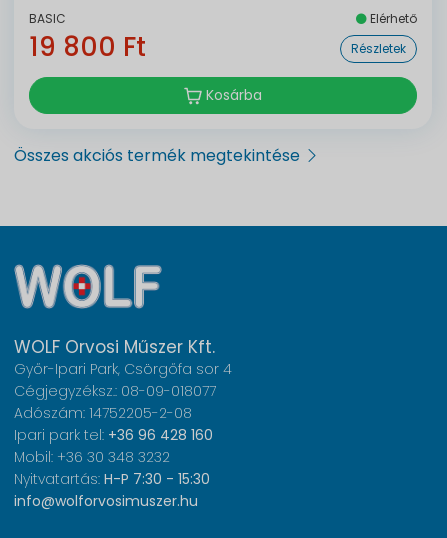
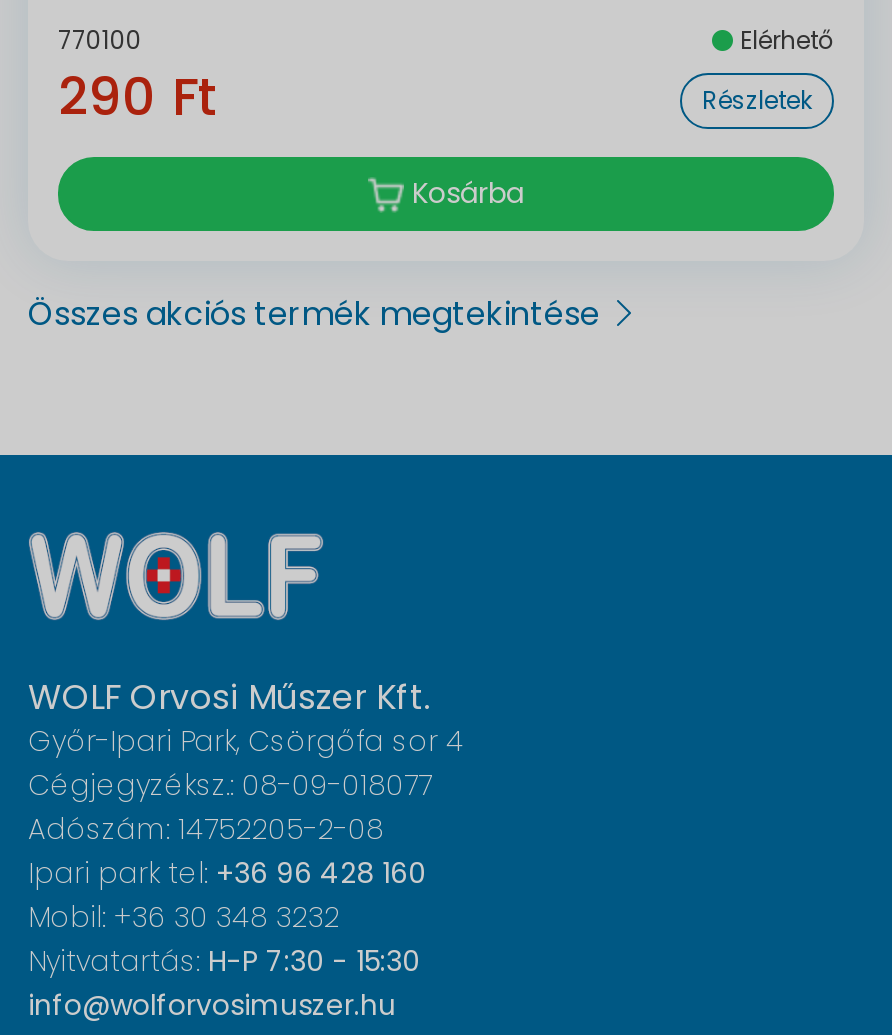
[29,10,66,27] BASIC -> [58,23,142,57] 770100
[29,29,146,65] 19 800 Ft -> [58,61,218,133] 290 Ft

